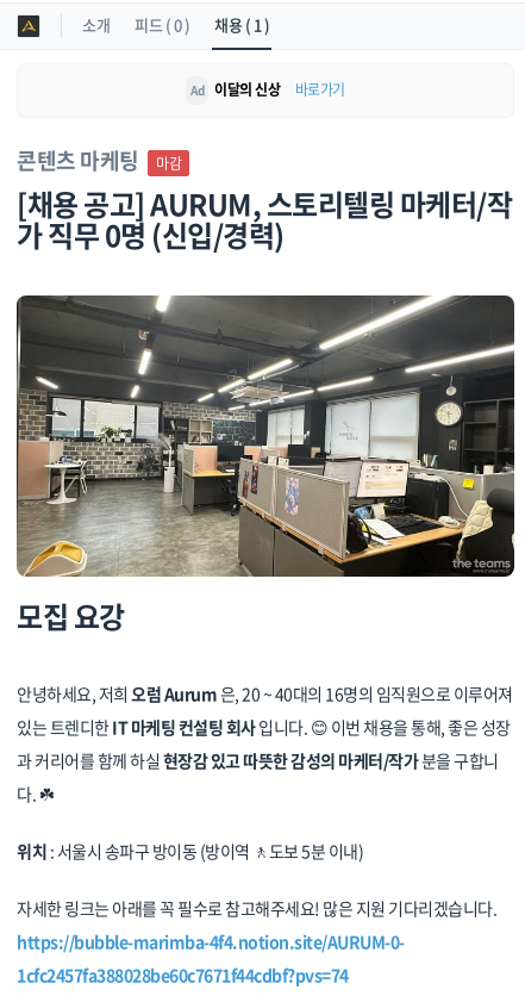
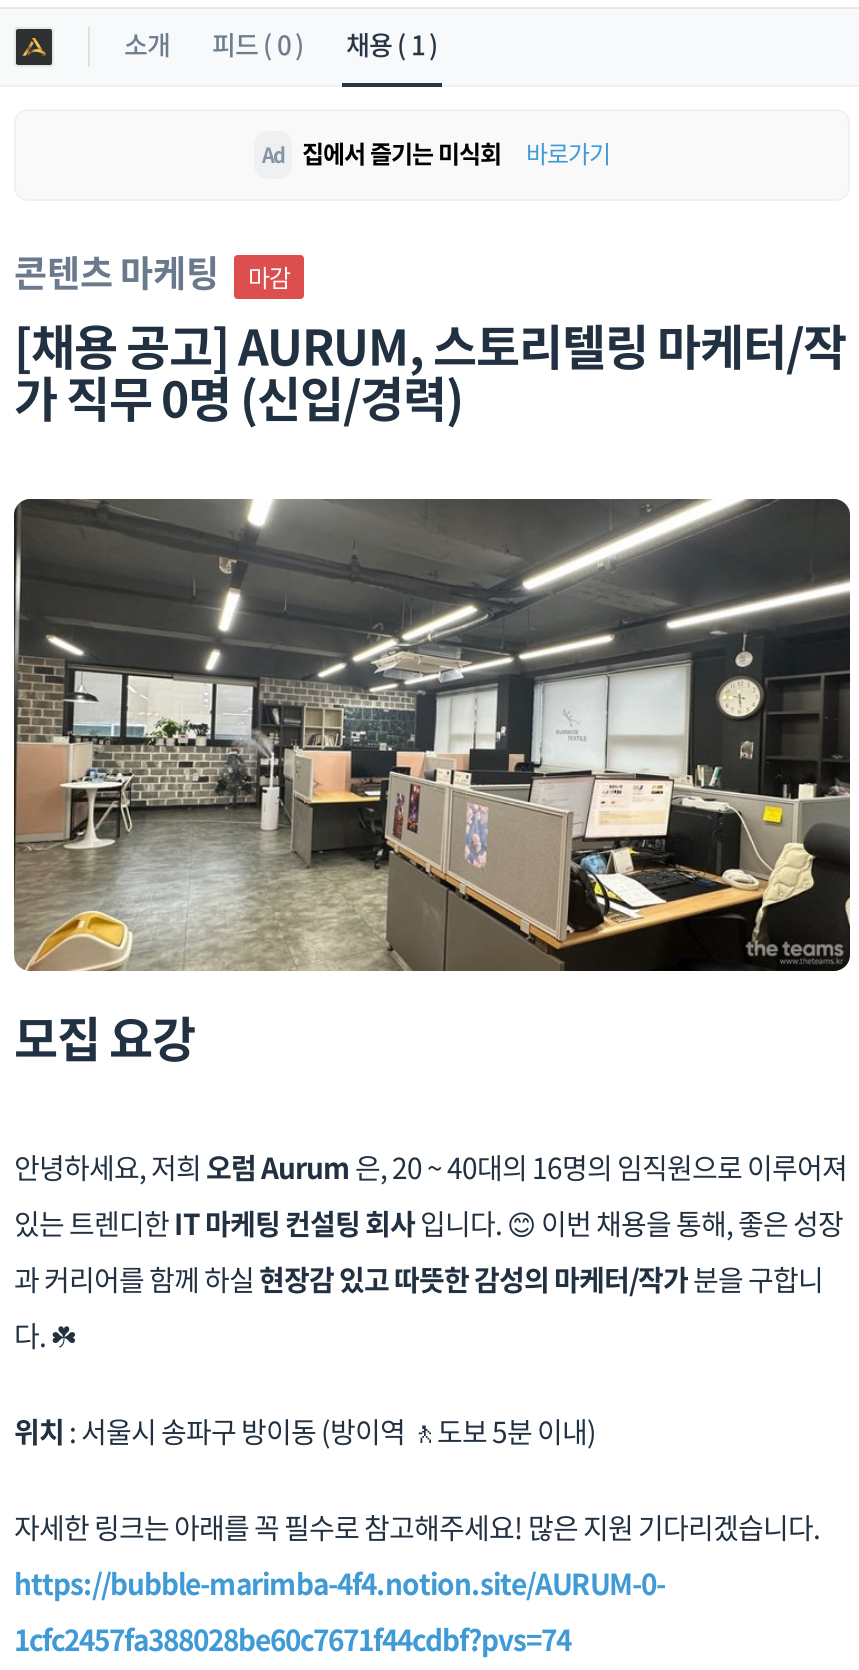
[191,79,345,100] Ad 이달의 신상 바로가기 -> [262,135,610,171] Ad 집에서 즐기는 미식회 바로가기

